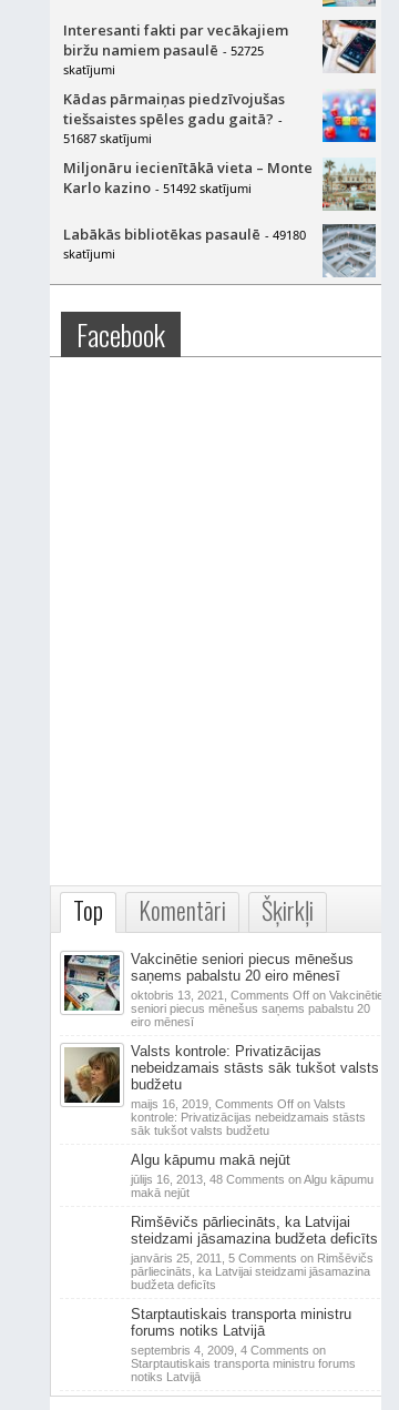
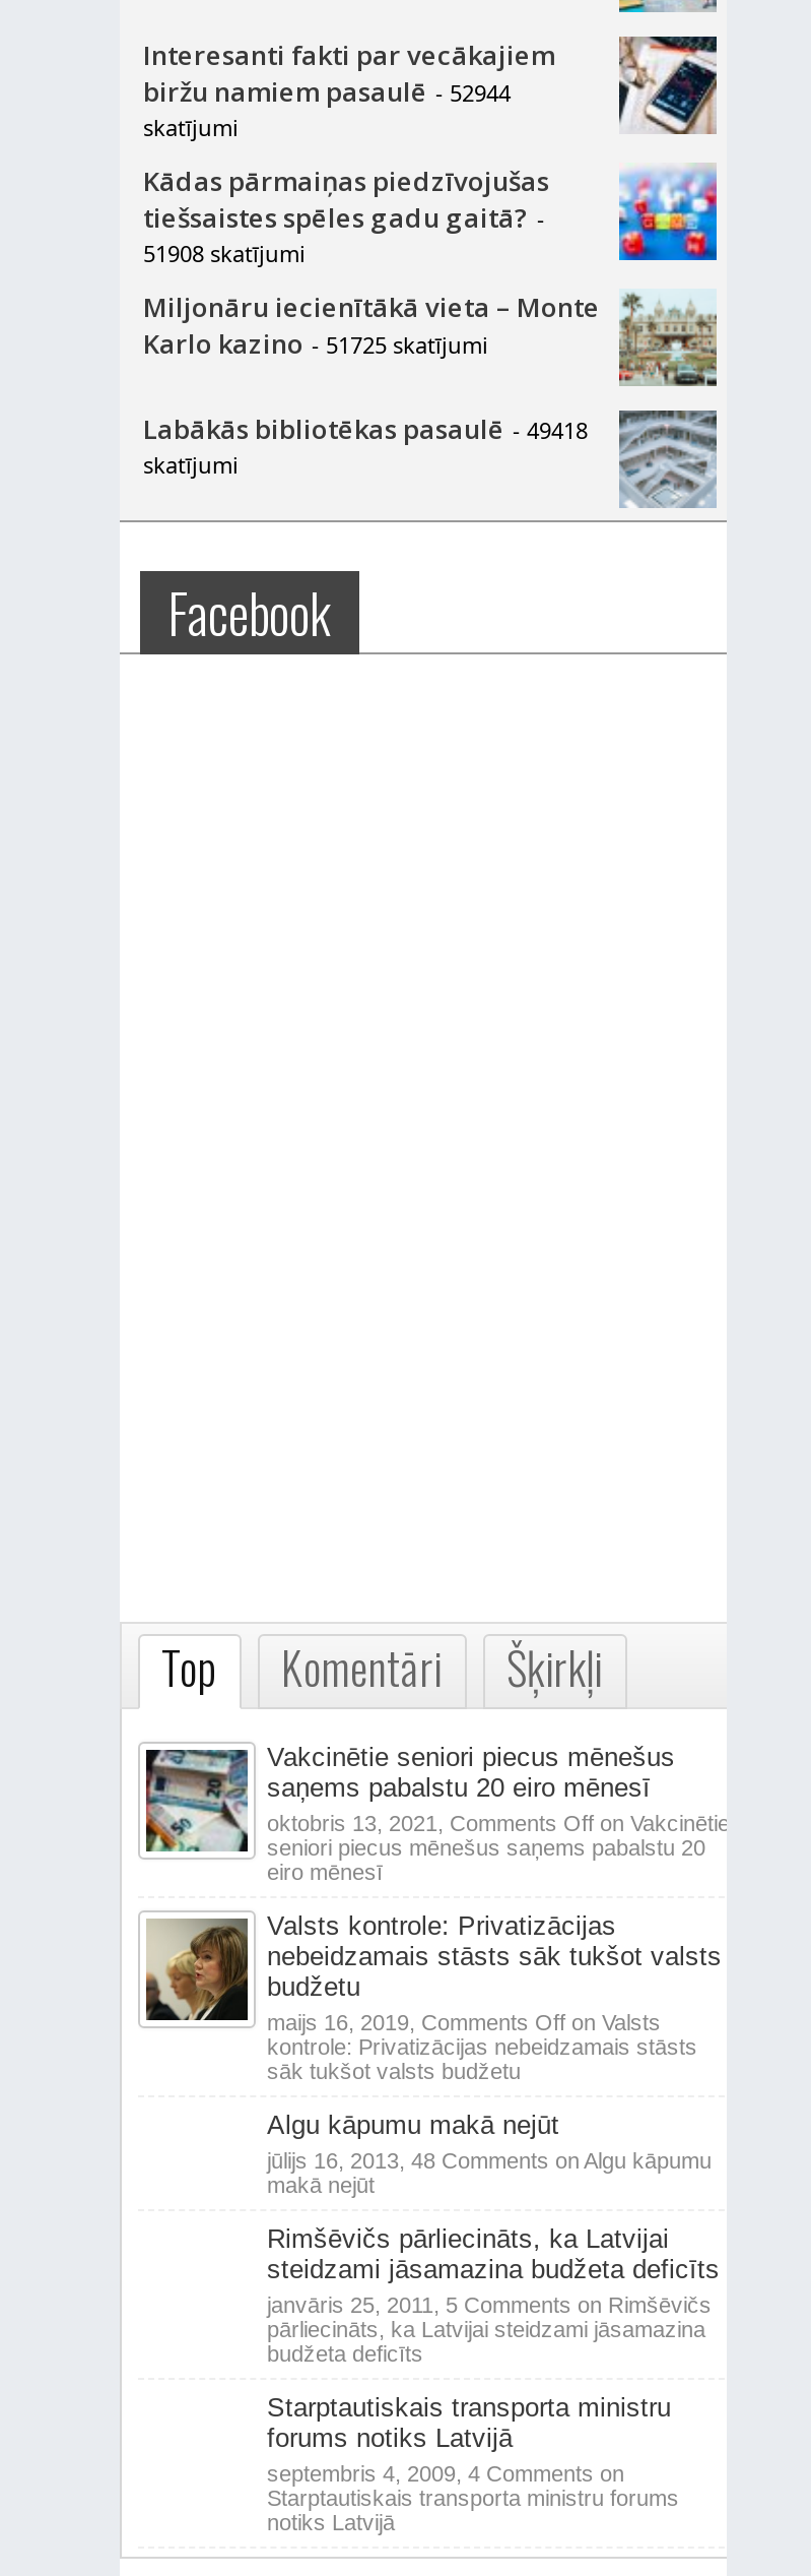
[63,40,263,60] biržu namiem pasaulē - 52725 -> [143,74,511,110] biržu namiem pasaulē - 52944
[63,130,151,147] 51687 skatījumi -> [143,238,306,269] 51908 skatījumi
[63,178,251,198] Karlo kazino - 51492 skatījumi -> [143,326,488,362] Karlo kazino - 51725 skatījumi
[63,224,305,244] Labākās bibliotēkas pasaulē - 49180 -> [143,411,588,448] Labākās bibliotēkas pasaulē - 49418

